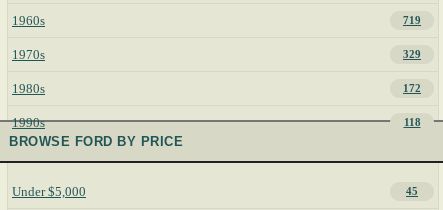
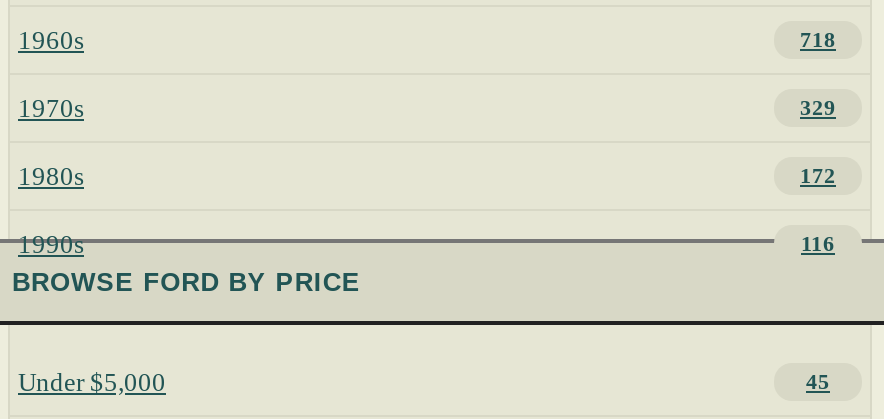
[403,14,421,26] 719 -> [800,27,836,51] 718
[403,116,420,128] 118 -> [801,231,835,255] 116

